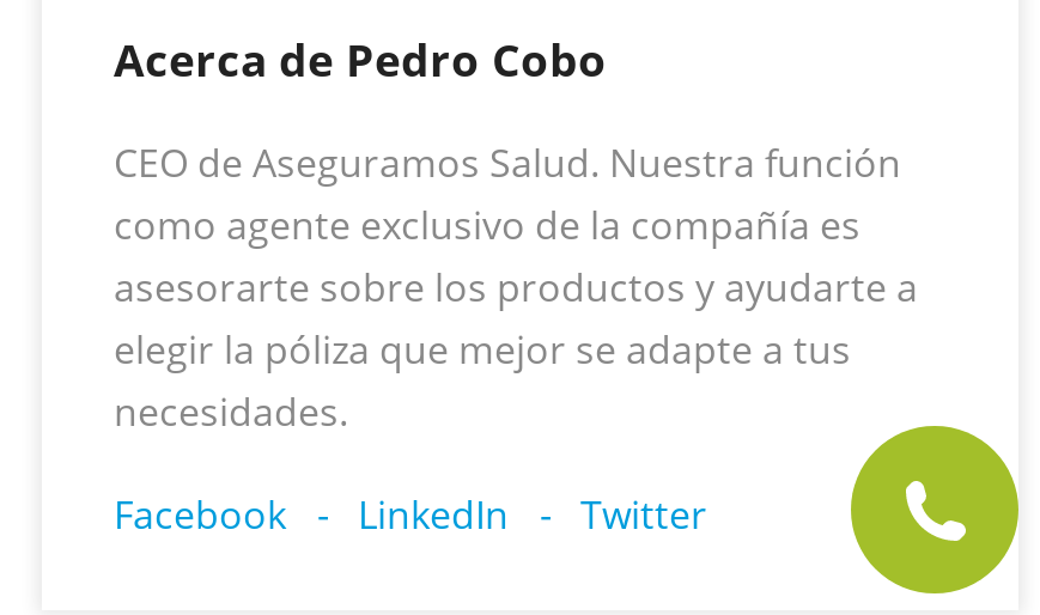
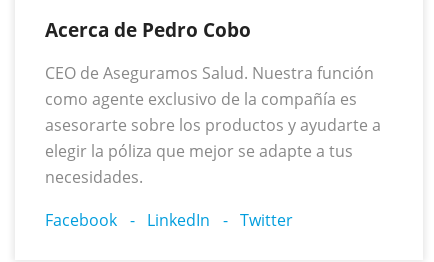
[849,424,1021,596] [image] -> none

